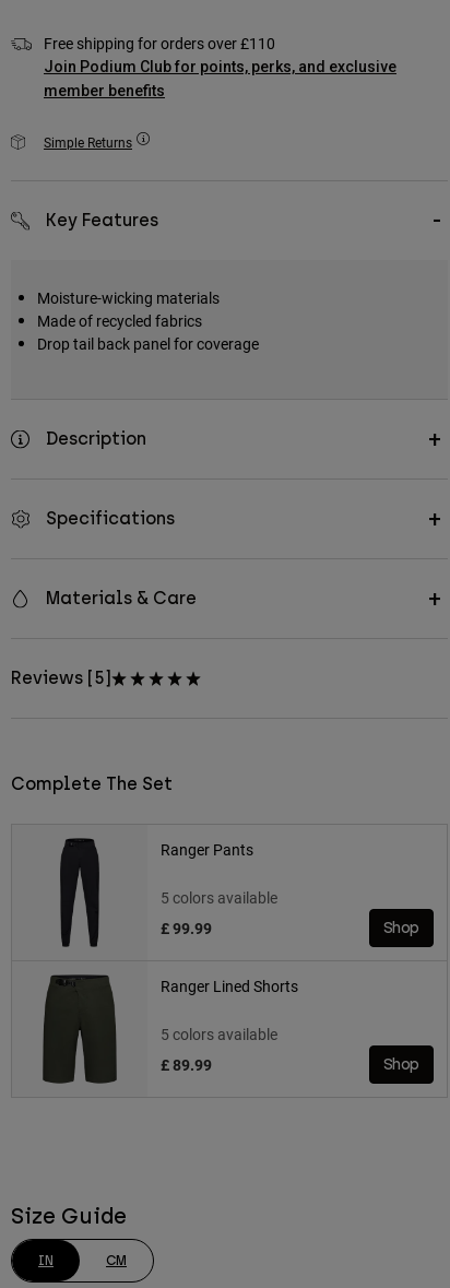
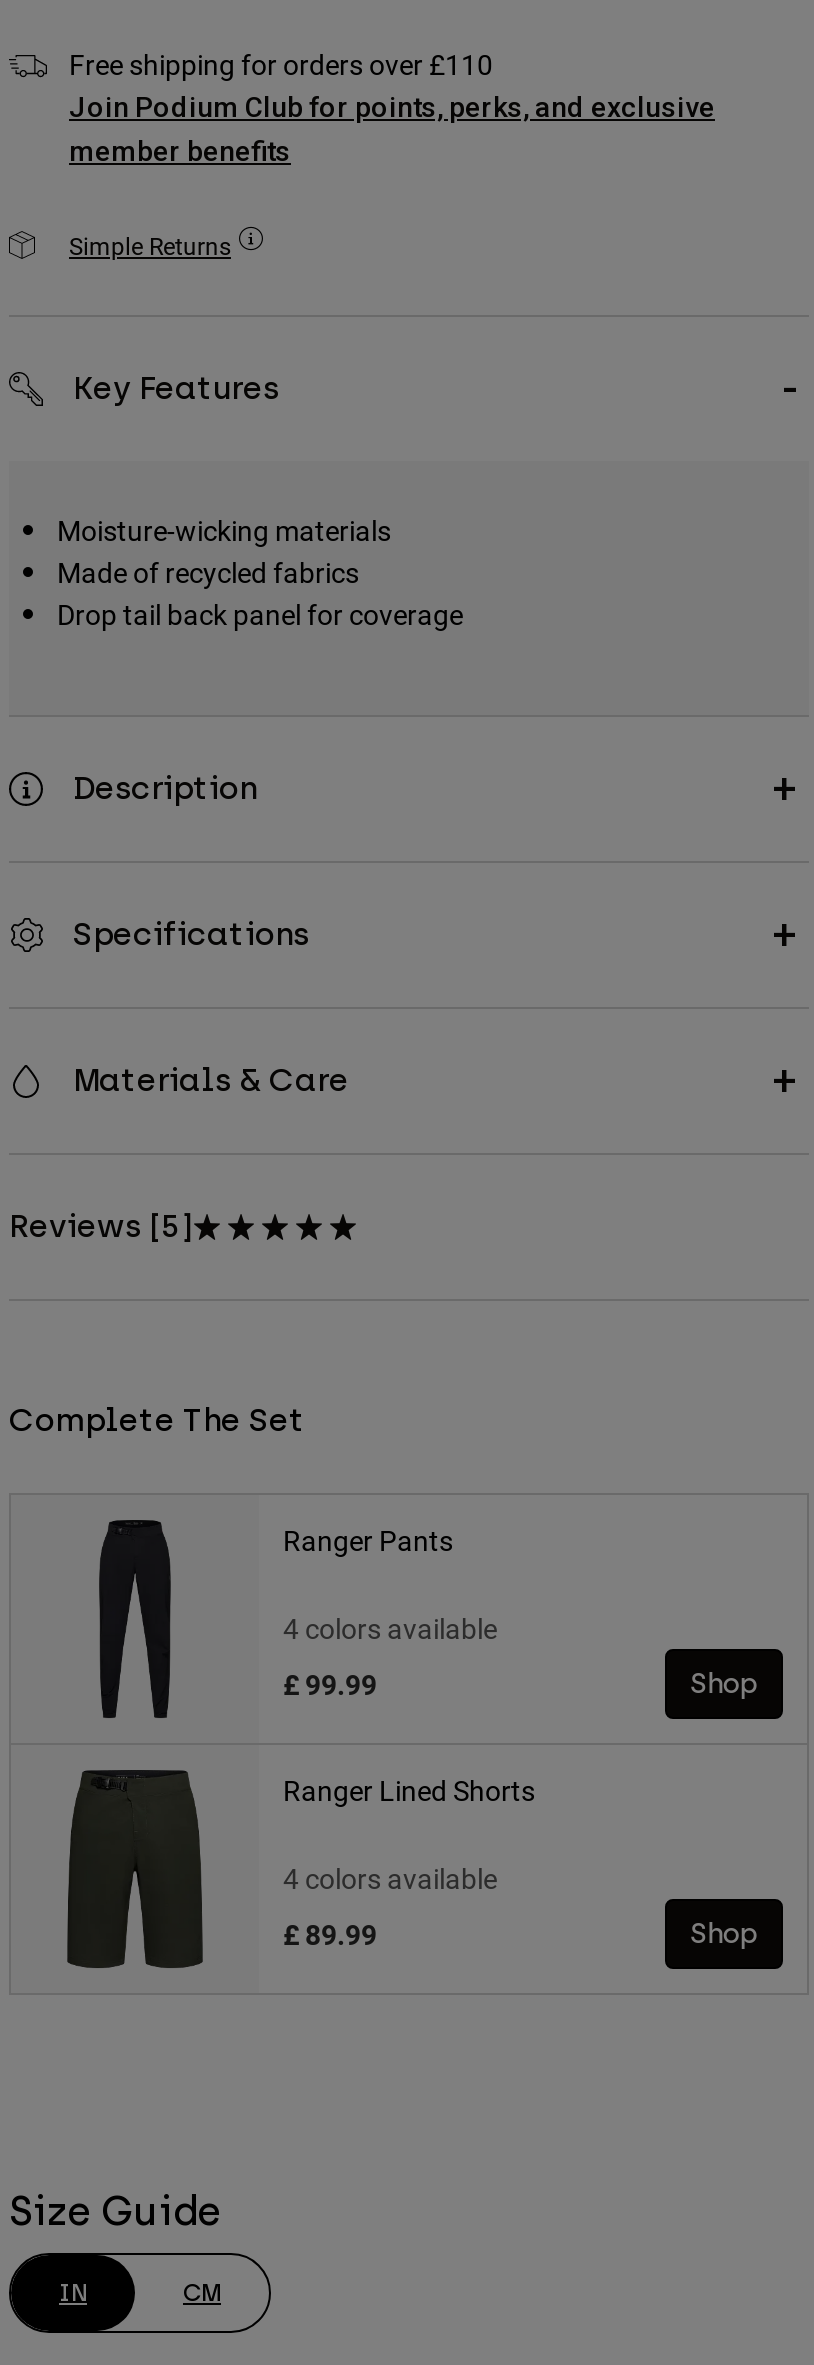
[161,887,277,908] 5 colors available -> [283,1609,497,1647] 4 colors available
[161,1024,277,1044] 5 colors available -> [283,1859,497,1897] 4 colors available

